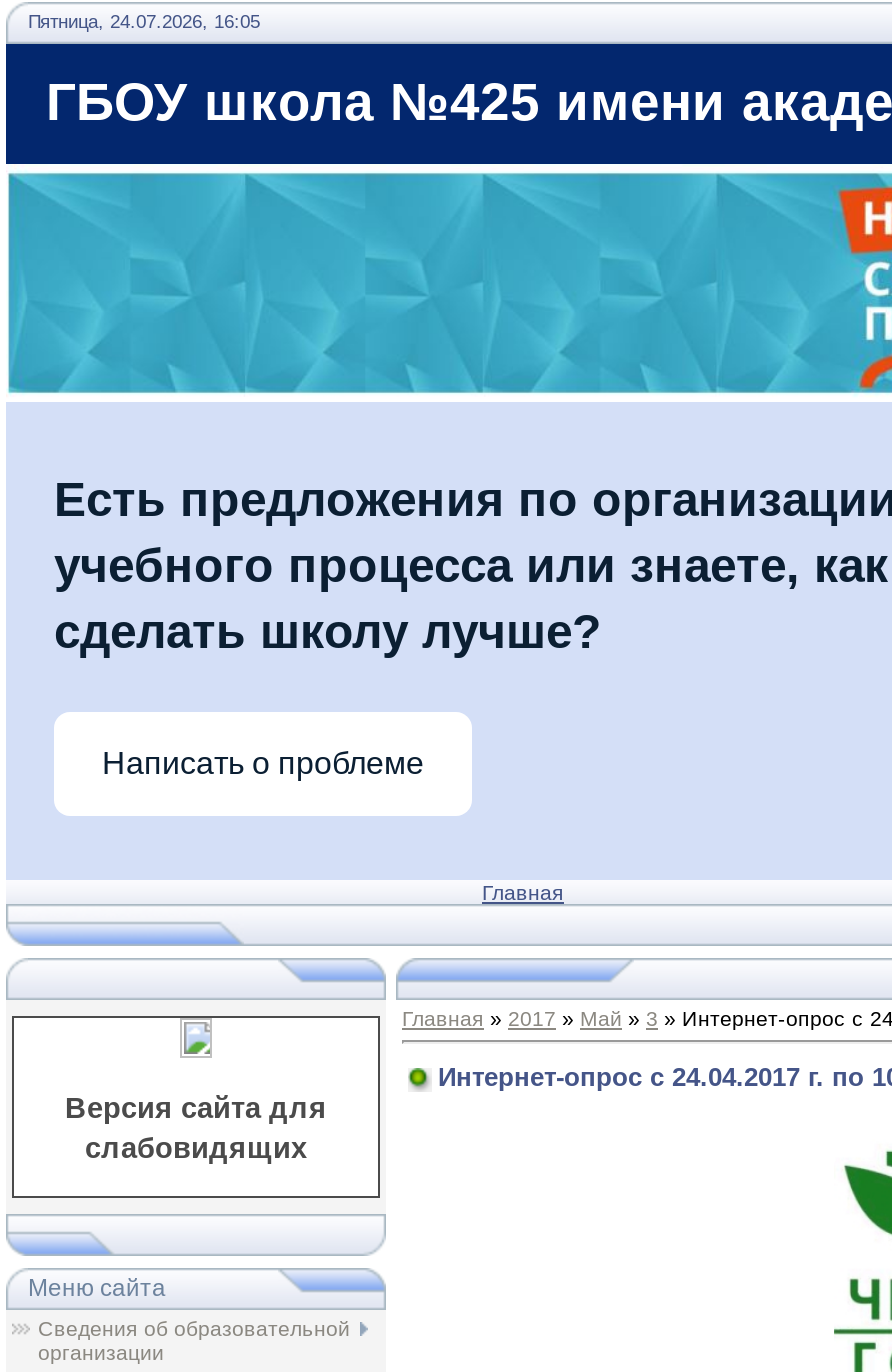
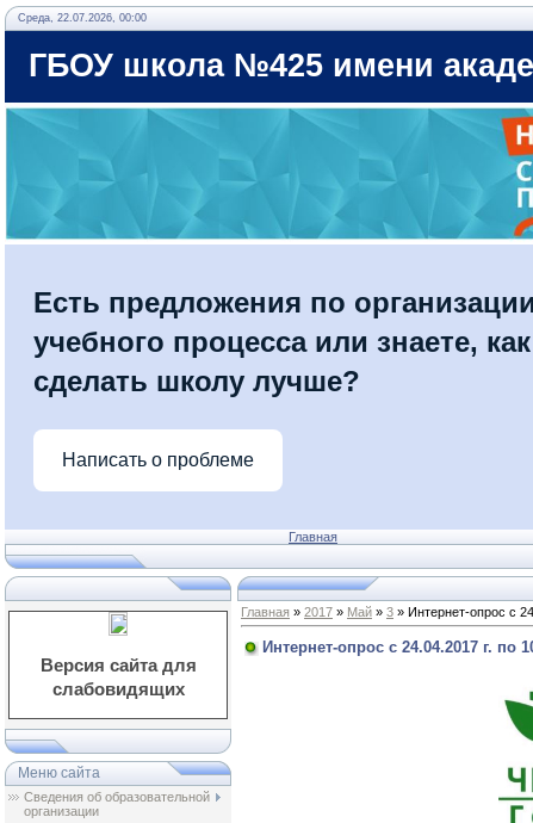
[28,12,260,32] Пятница, 24.07.2026, 16:05 -> [18,12,147,24] Среда, 22.07.2026, 00:00

